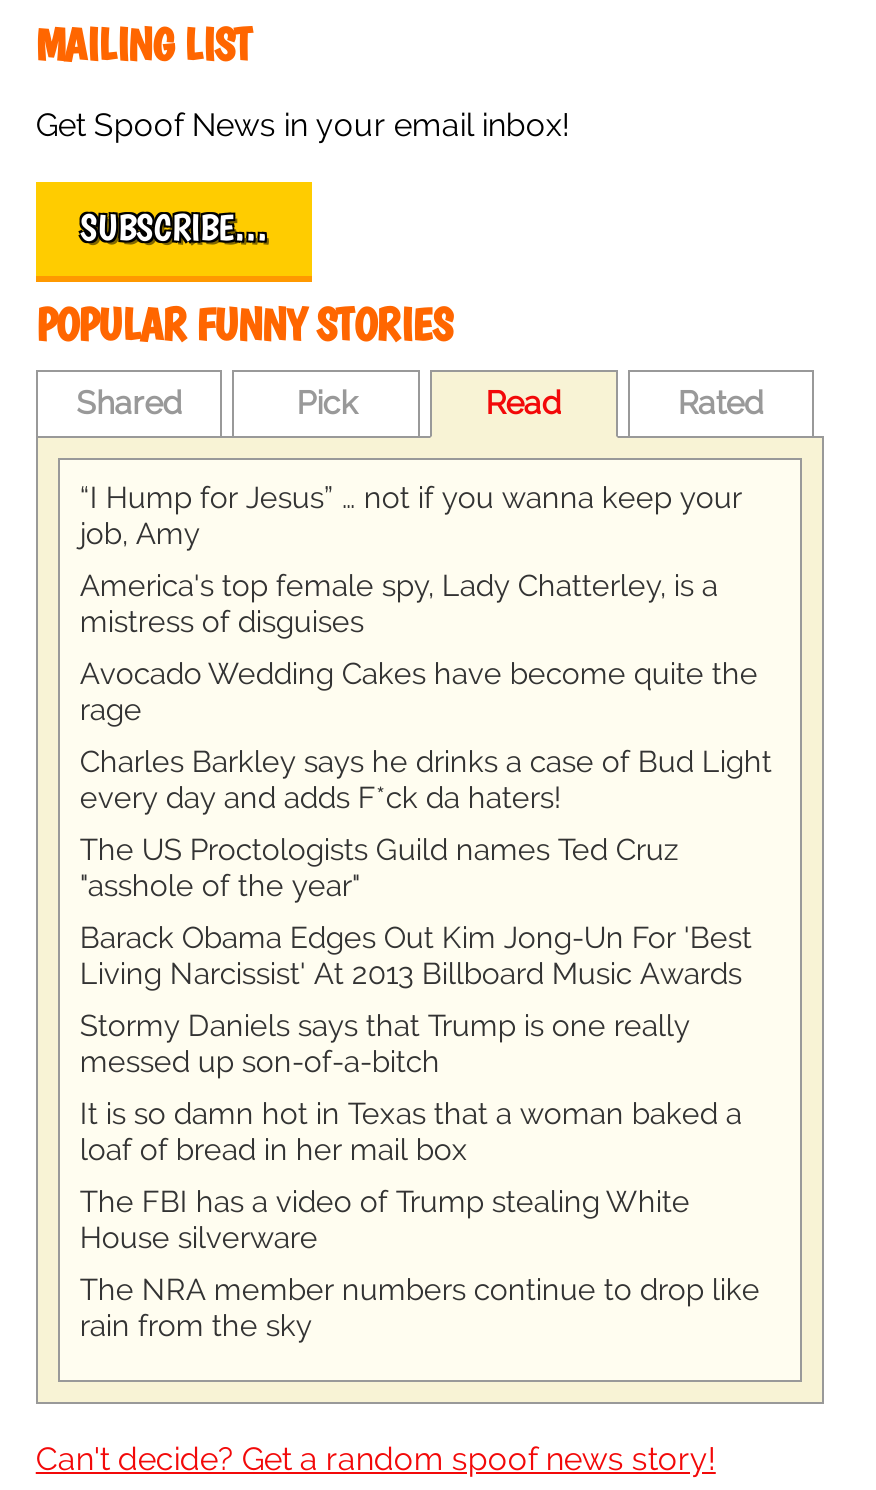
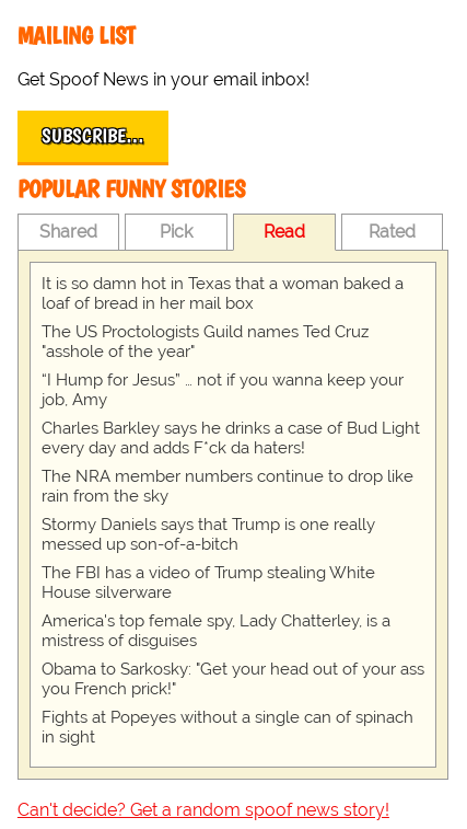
moved [80,479,772,903] -> [41,322,420,458]: The US Proctologists Guild names Ted Cruz | "asshole of the year" | “I Hump for Jesus” … not if you wanna keep your | job, Amy | Charles Barkley says he drinks a case of Bud Light | every day and adds F*ck da haters!
moved [80,567,718,639] -> [41,611,390,650]: America's top female spy, Lady Chatterley, is a | mistress of disguises
[80,655,758,991] Avocado Wedding Cakes have become quite the | rage | Barack Obama Edges Out Kim Jong-Un For 'Best | Living Narcissist' At 2013 Billboard Music Awards -> none
moved [80,1007,690,1079] -> [41,515,375,554]: Stormy Daniels says that Trump is one really | messed up son-of-a-bitch
moved [80,1095,742,1167] -> [41,274,403,313]: It is so damn hot in Texas that a woman baked a | loaf of bread in her mail box
moved [80,1183,690,1255] -> [41,563,375,602]: The FBI has a video of Trump stealing White | House silverware
moved [80,1271,760,1343] -> [41,467,413,506]: The NRA member numbers continue to drop like | rain from the sky
none -> [41,659,424,747] Obama to Sarkosky: "Get your head out of your ass | you French prick!" | Fights at Popeyes without a single can of spinach | in sight

